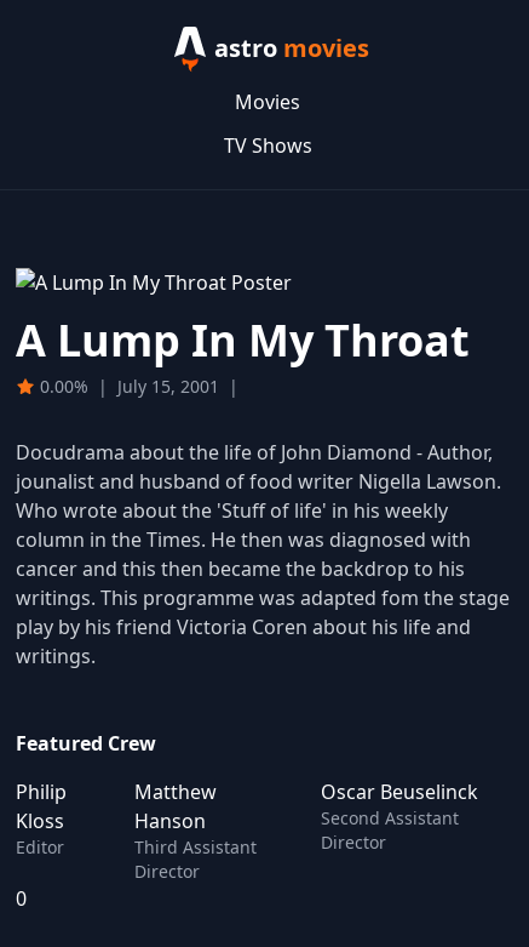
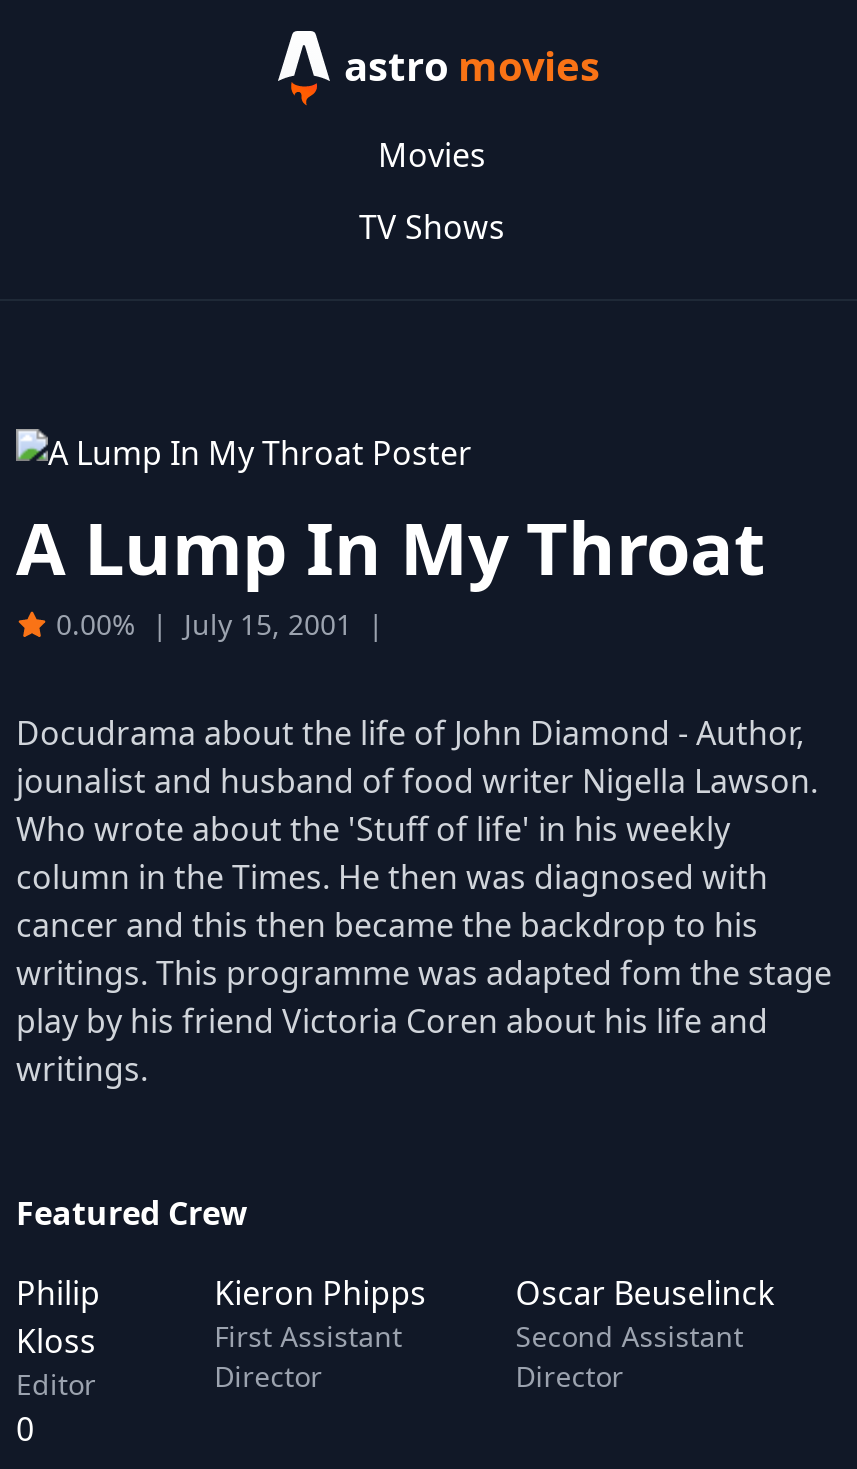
[134,778,257,858] Matthew | Hanson | Third Assistant -> [214,1271,426,1355] Kieron Phipps | First Assistant

